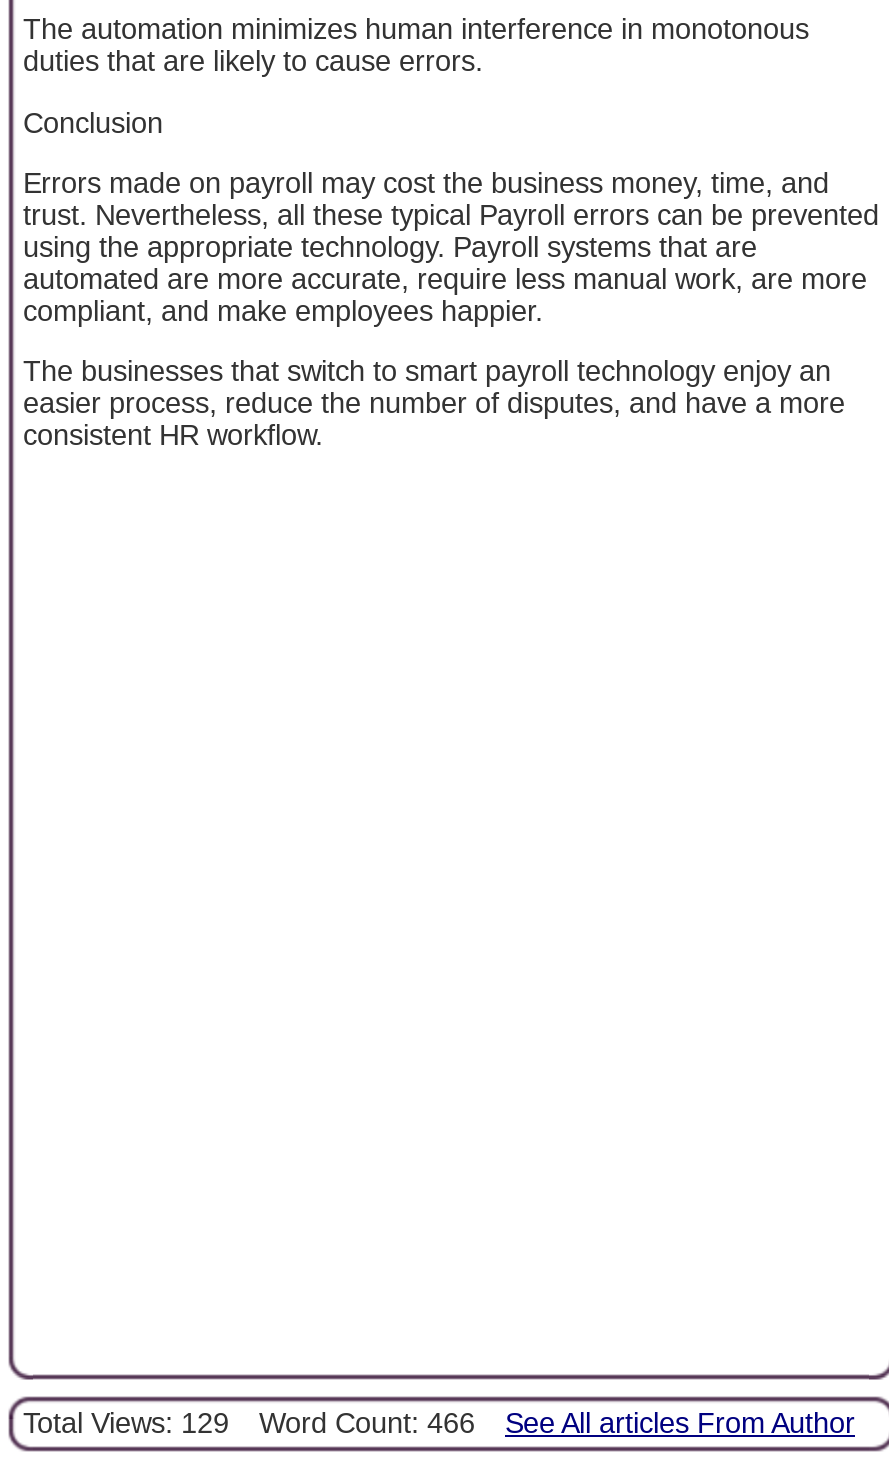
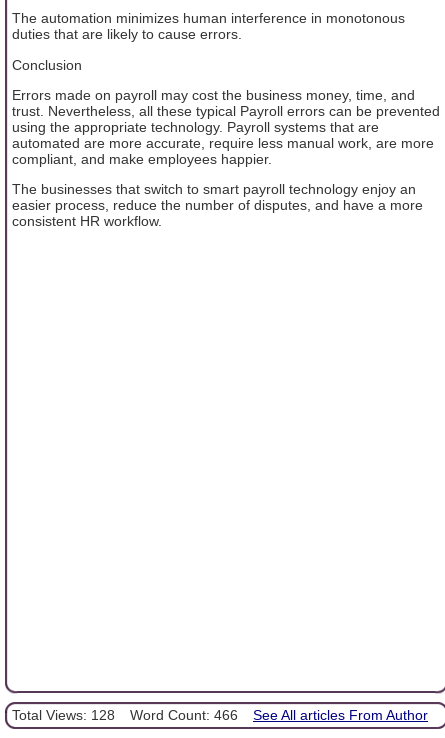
[23,1406,855,1438] Total Views: 129 Word Count: 466 See All articles From Author -> [12,707,428,723] Total Views: 128 Word Count: 466 See All articles From Author

